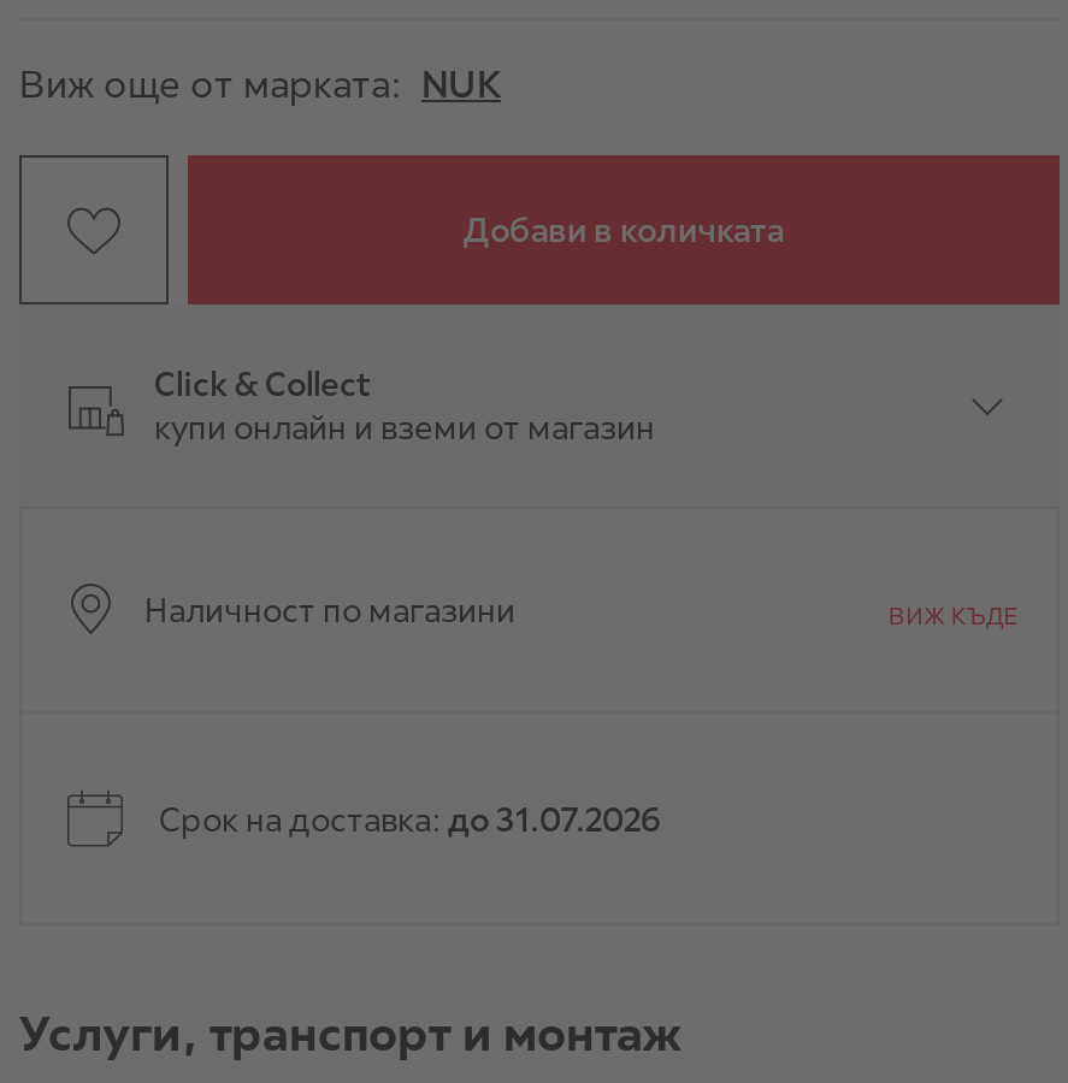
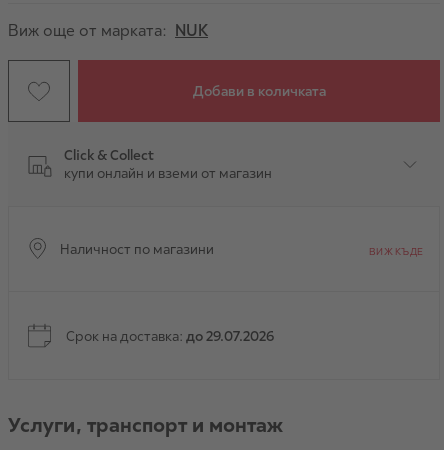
[159,797,660,840] Срок на доставка: до 31.07.2026 -> [66,326,274,344] Срок на доставка: до 29.07.2026

